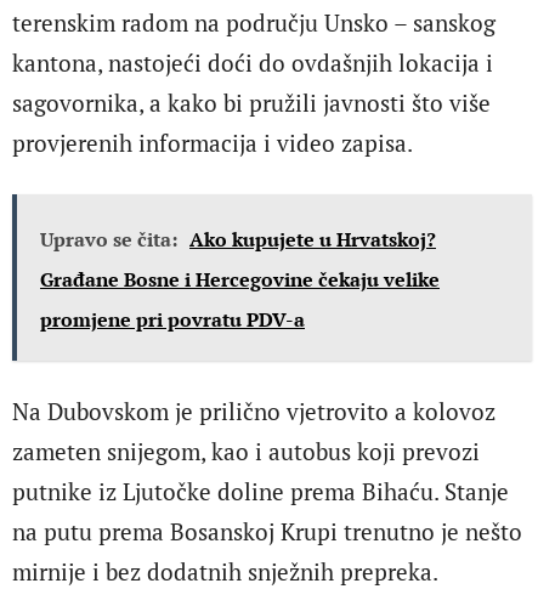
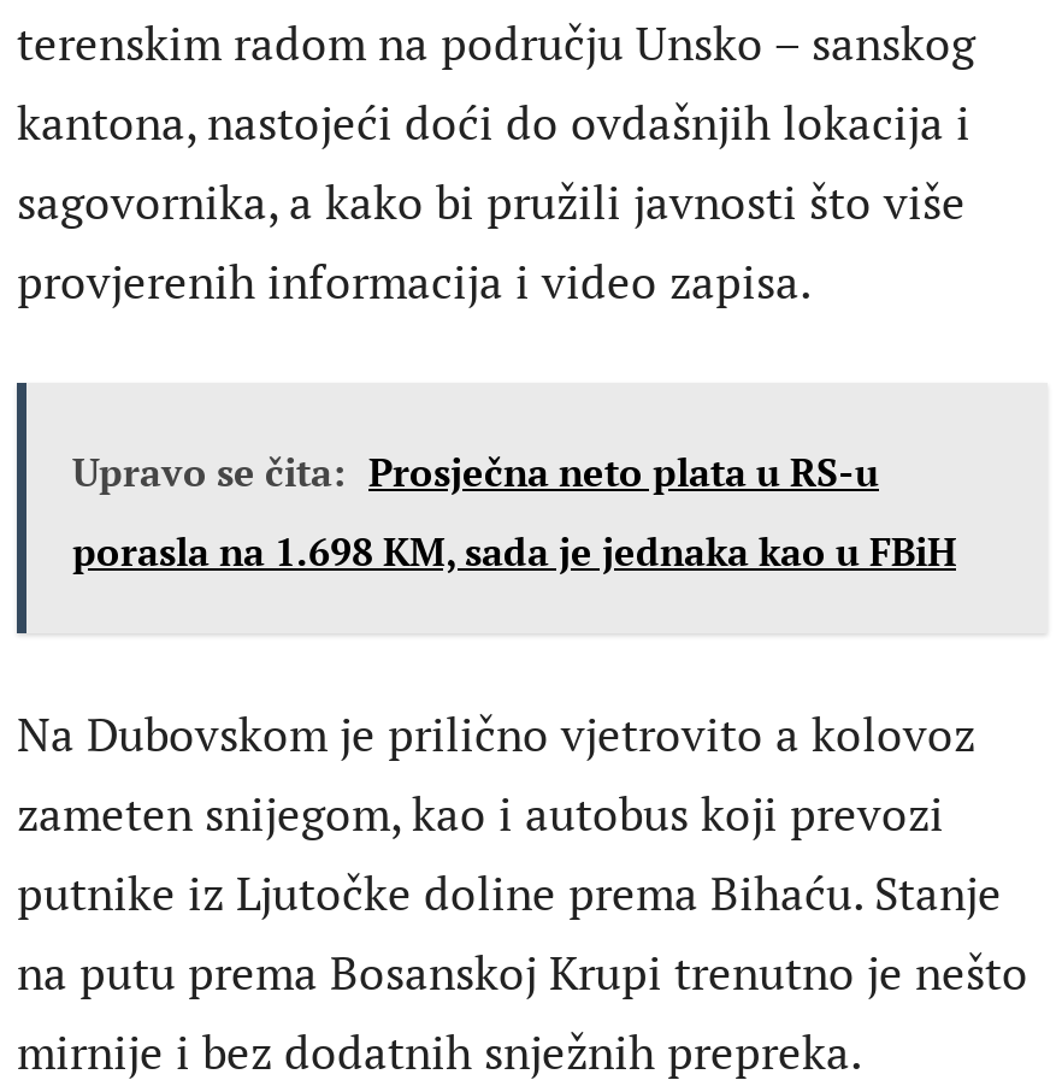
[40,226,440,333] Upravo se čita: Ako kupujete u Hrvatskoj? | Građane Bosne i Hercegovine čekaju velike | promjene pri povratu PDV-a -> [72,445,956,578] Upravo se čita: Prosječna neto plata u RS-u | porasla na 1.698 KM, sada je jednaka kao u FBiH

